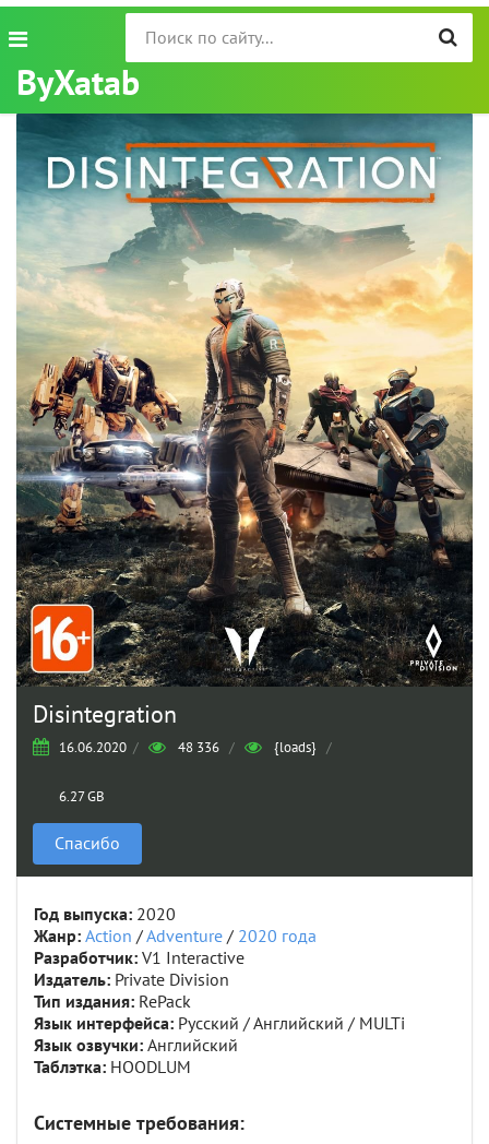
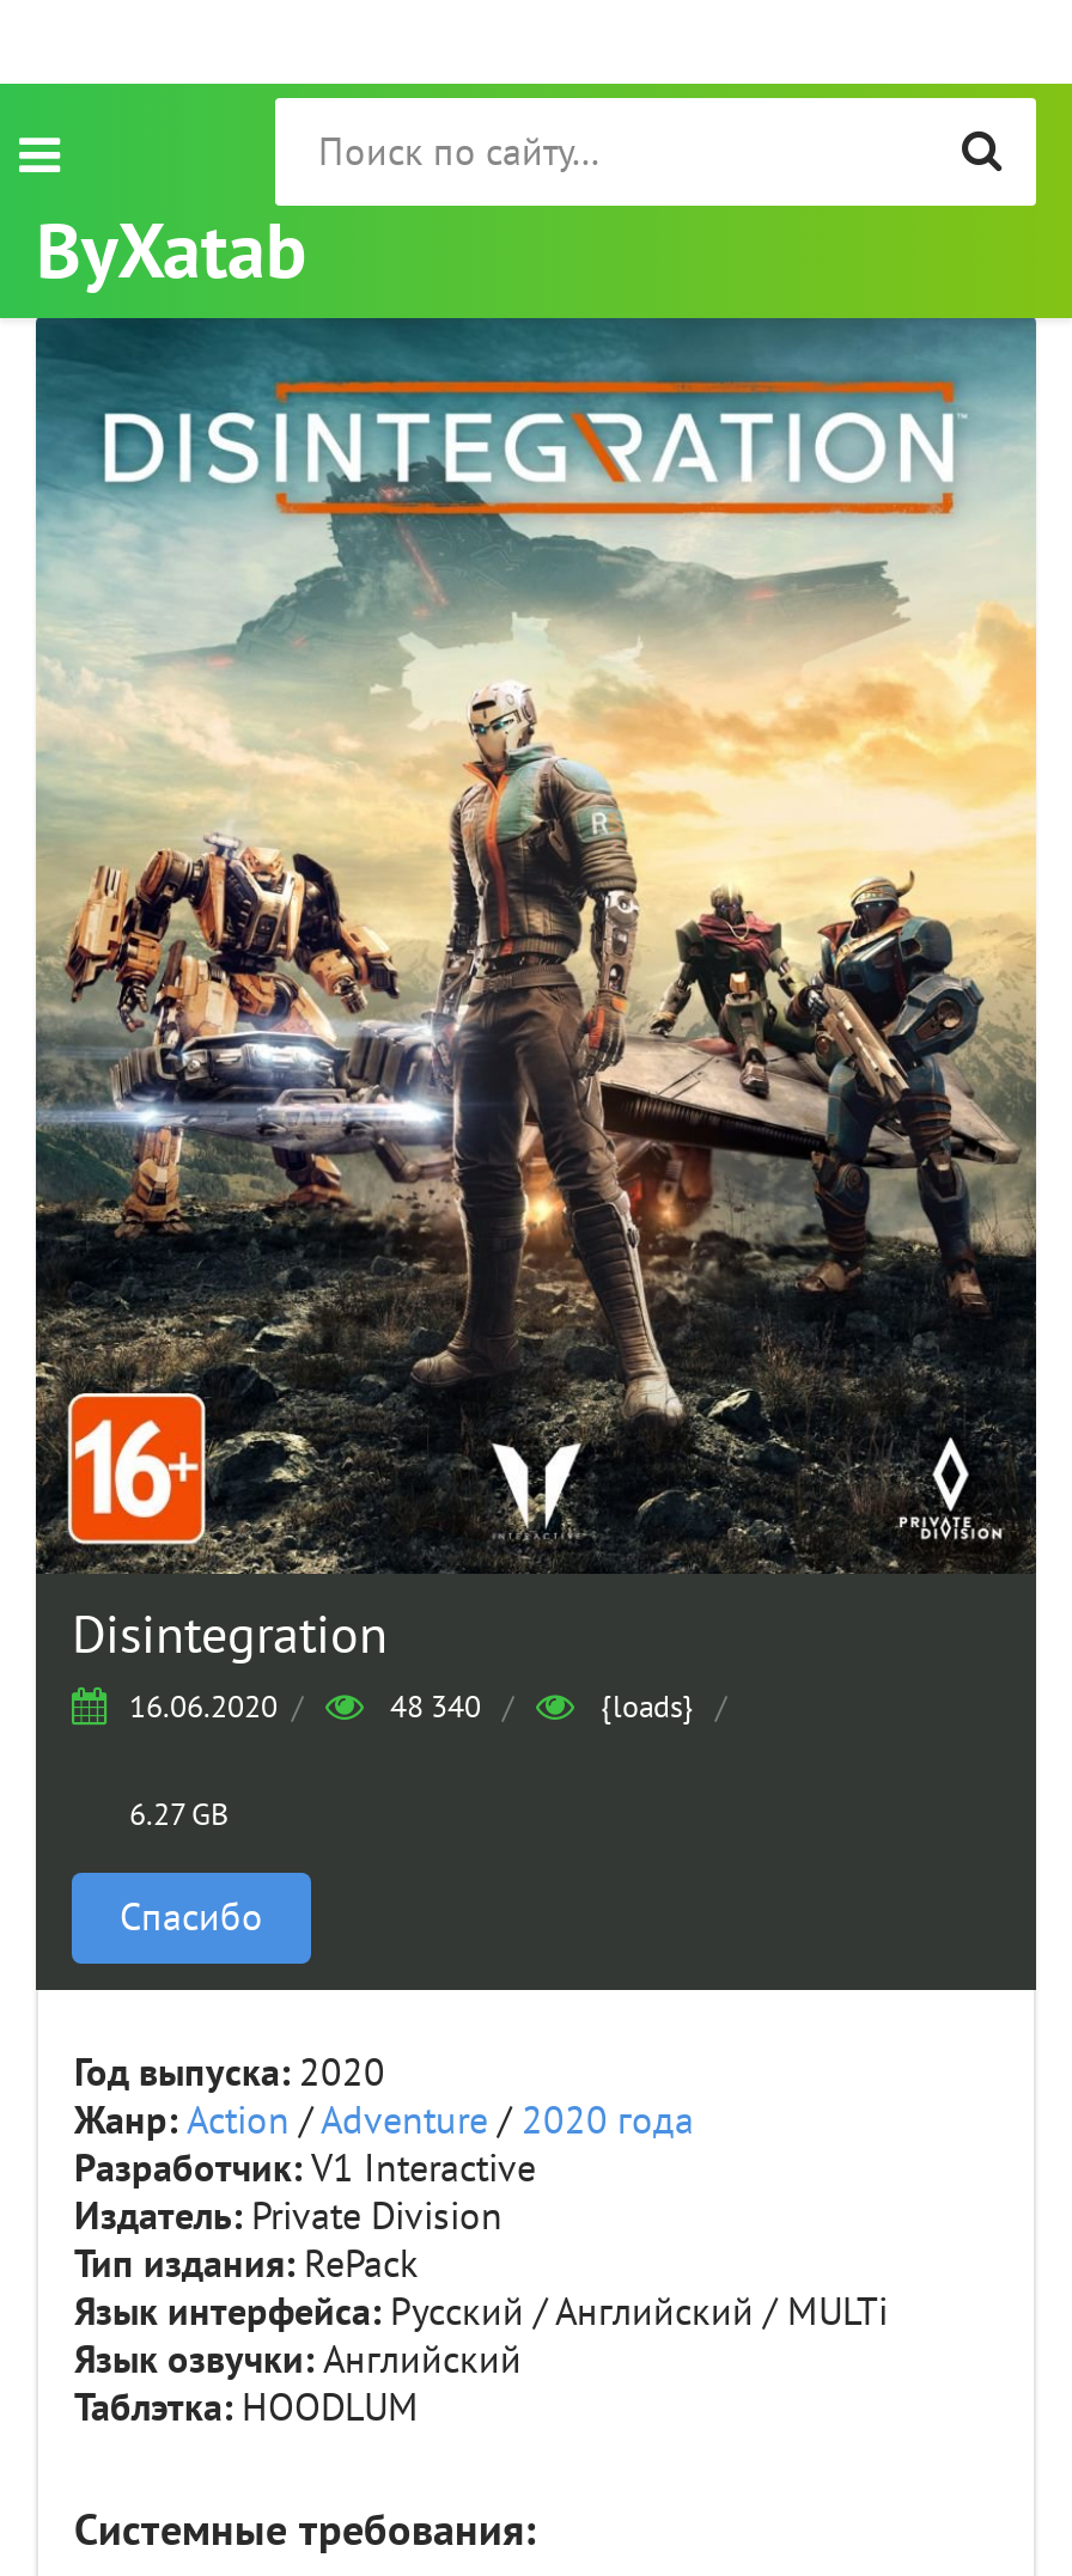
[175,740,235,757] 48 336 / -> [383,1690,514,1728] 48 340 /

